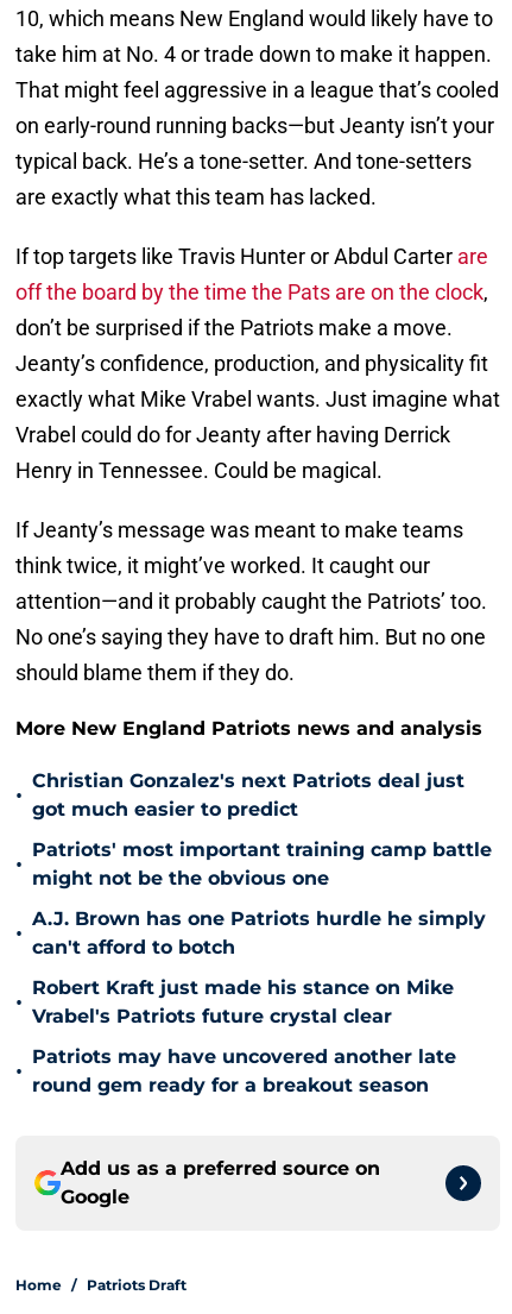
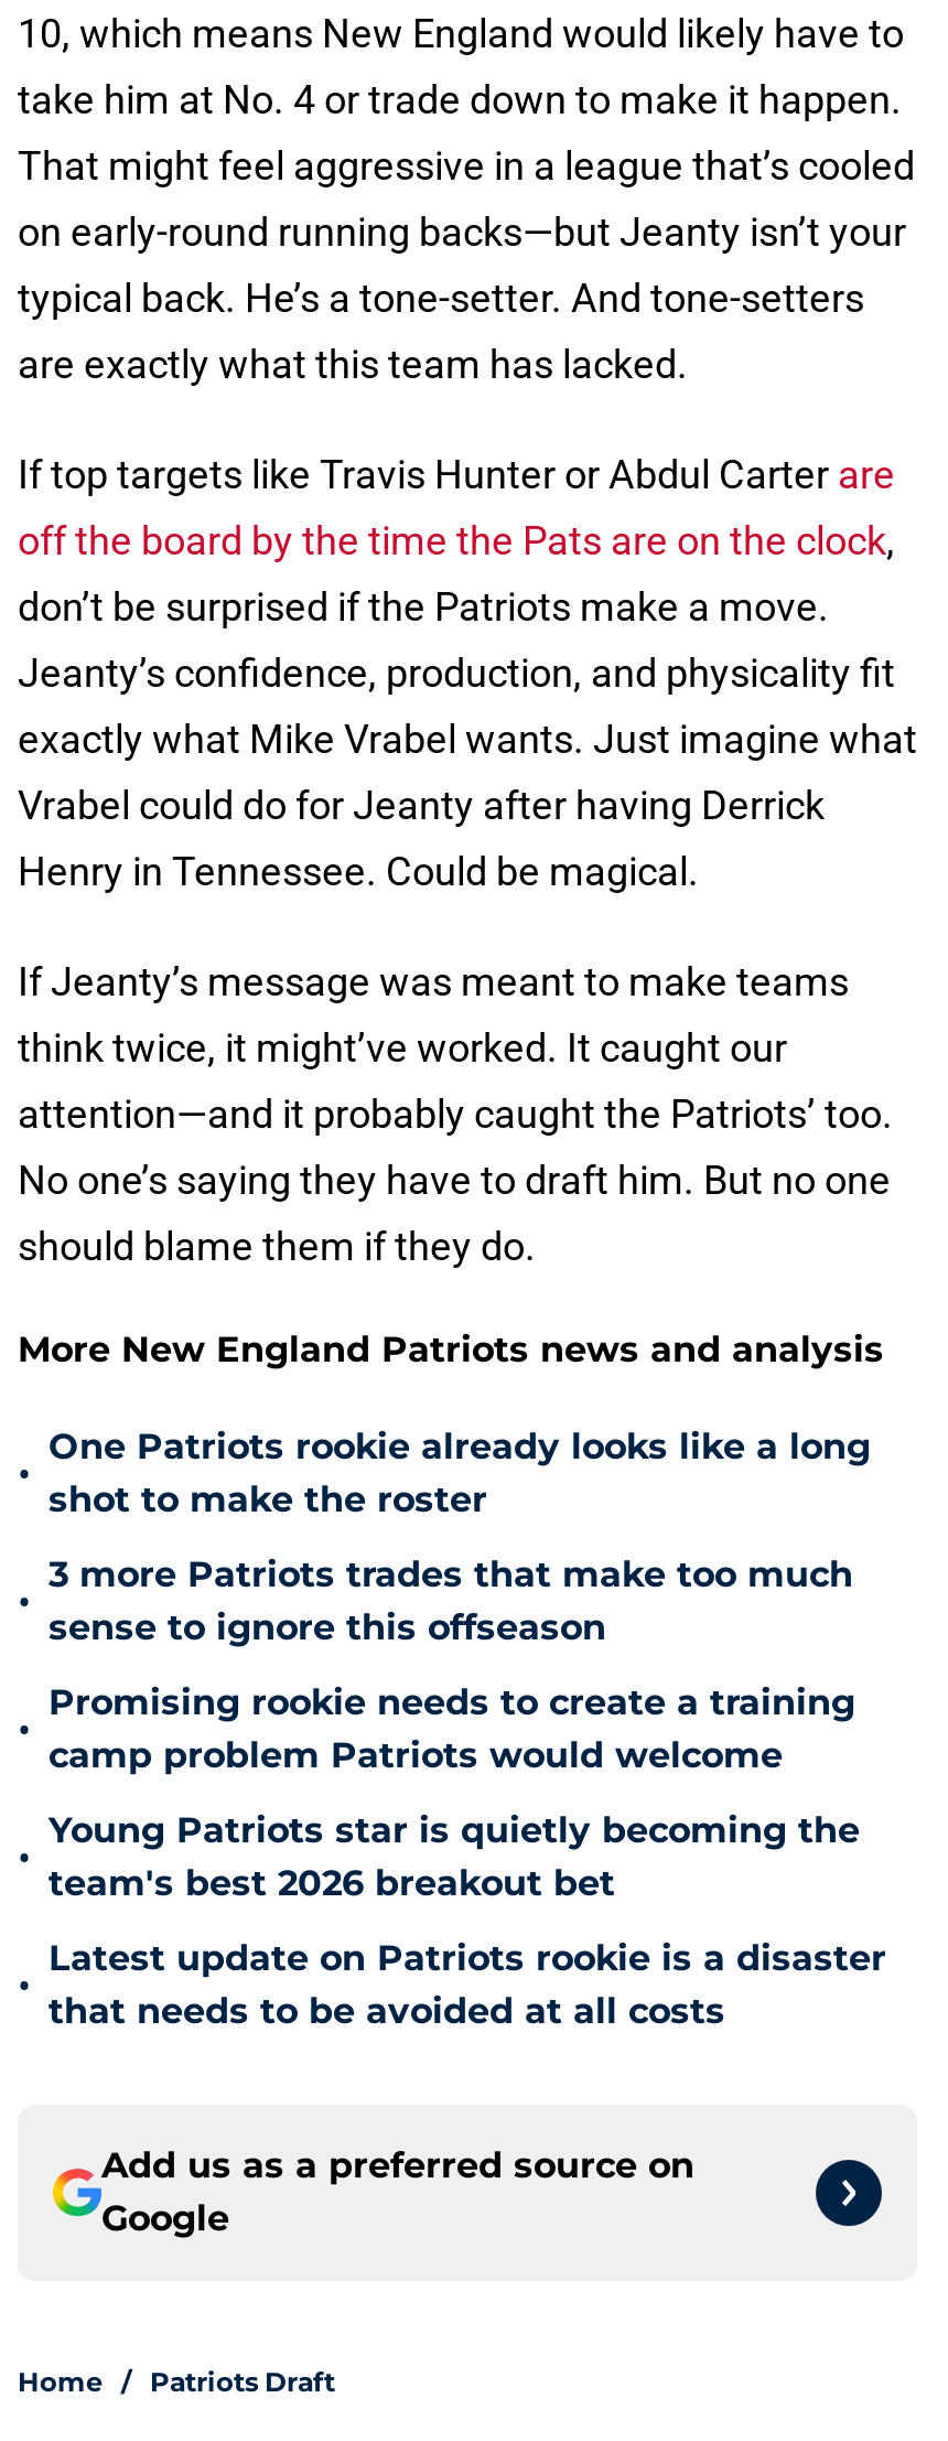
[32,769,464,821] Christian Gonzalez's next Patriots deal just | got much easier to predict -> [49,1426,871,1520] One Patriots rookie already looks like a long | shot to make the roster
[32,838,492,889] Patriots' most important training camp battle | might not be the obvious one -> [49,1553,853,1648] 3 more Patriots trades that make too much | sense to ignore this offseason
[32,907,486,958] A.J. Brown has one Patriots hurdle he simply | can't afford to botch -> [49,1681,855,1776] Promising rookie needs to create a training | camp problem Patriots would welcome
[32,976,454,1027] Robert Kraft just made his stance on Mike | Vrabel's Patriots future crystal clear -> [49,1809,860,1904] Young Patriots star is quietly becoming the | team's best 2026 breakout bet
[32,1045,456,1096] Patriots may have uncovered another late | round gem ready for a breakout season -> [49,1937,886,2032] Latest update on Patriots rookie is a disaster | that needs to be avoided at all costs

